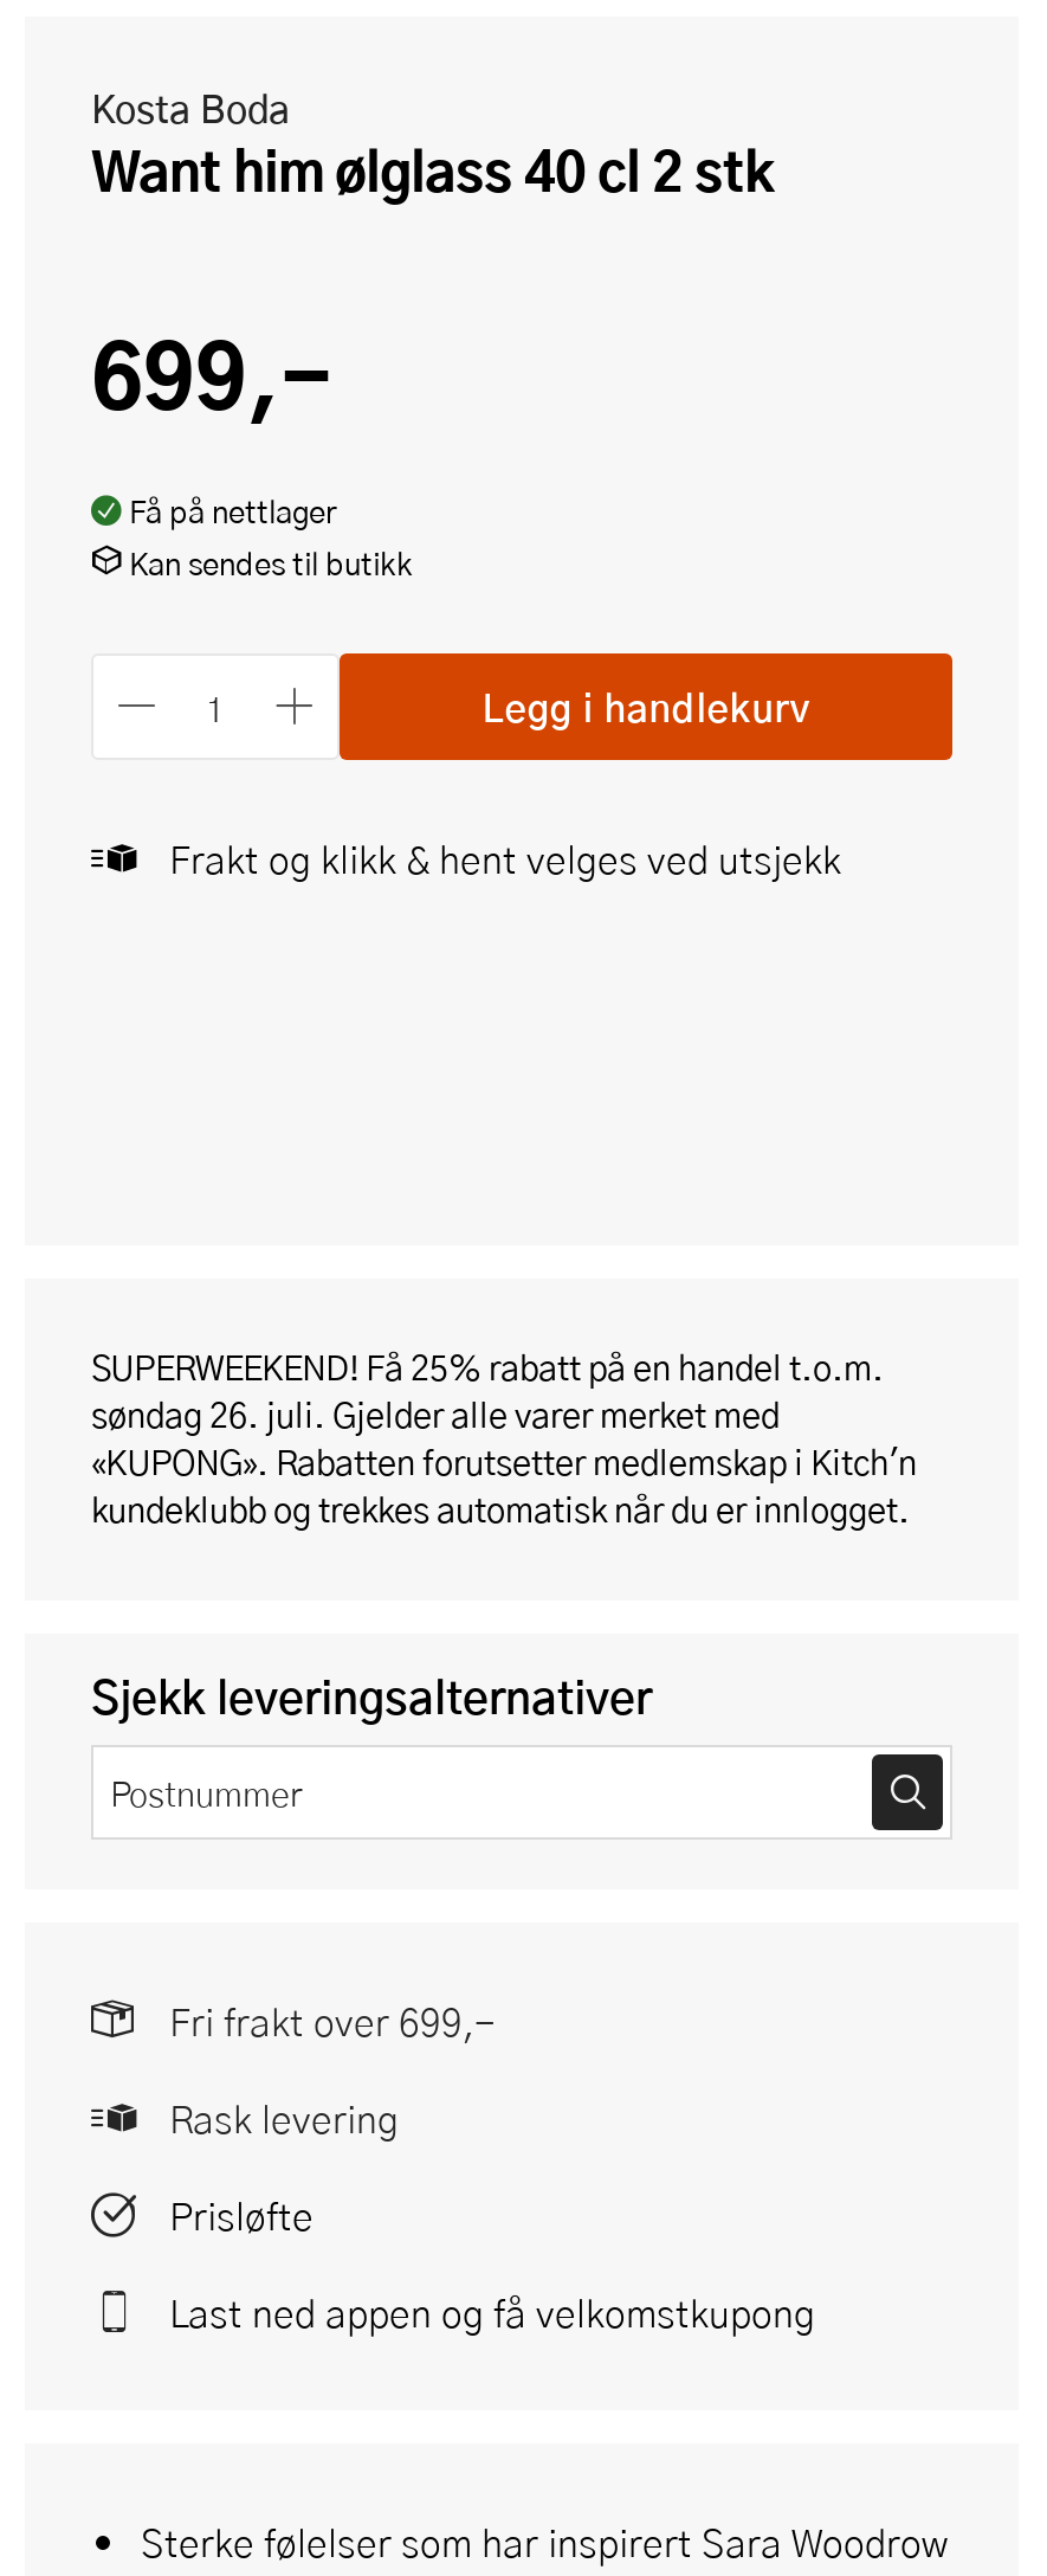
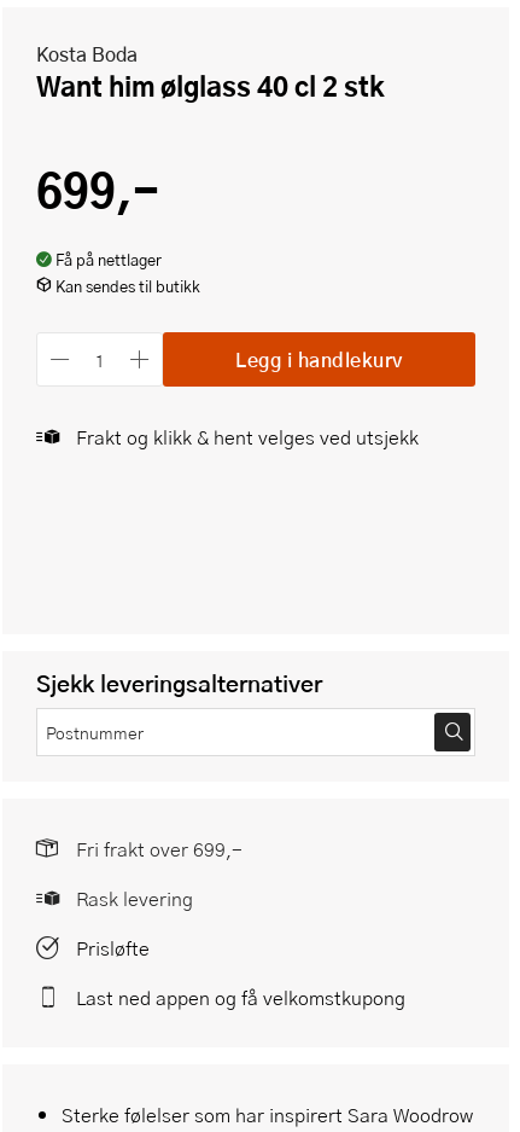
[91,1343,917,1535] SUPERWEEKEND! Få 25% rabatt på en handel t.o.m. | søndag 26. juli. Gjelder alle varer merket med | «KUPONG». Rabatten forutsetter medlemskap i Kitch'n | kundeklubb og trekkes automatisk når du er innlogget. -> none

